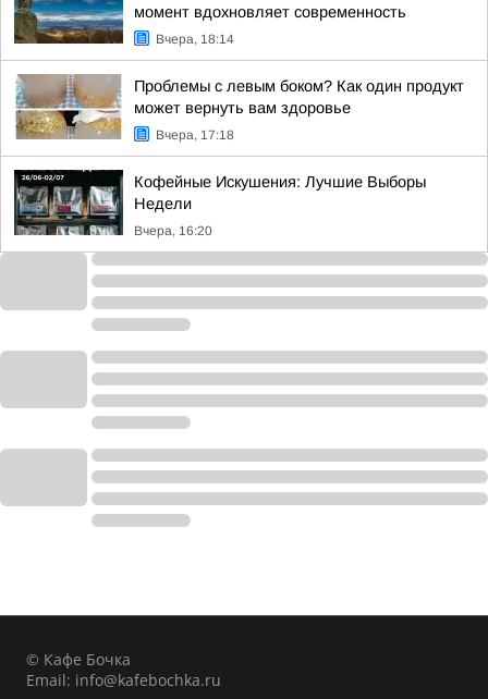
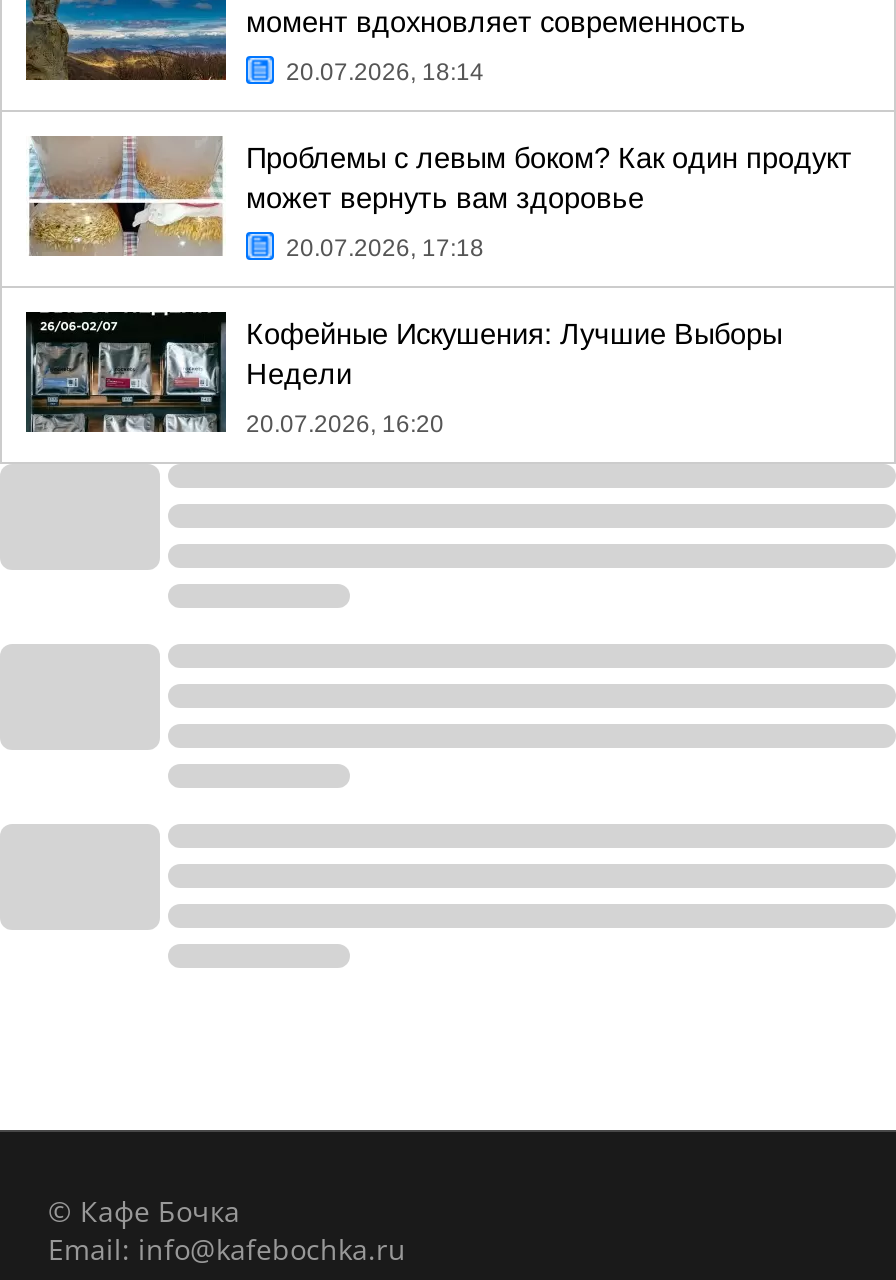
[156,32,234,47] Вчера, 18:14 -> [286,58,484,86] 20.07.2026, 18:14
[156,127,234,143] Вчера, 17:18 -> [286,234,484,262] 20.07.2026, 17:18
[134,223,212,238] Вчера, 16:20 -> [246,410,444,438] 20.07.2026, 16:20

